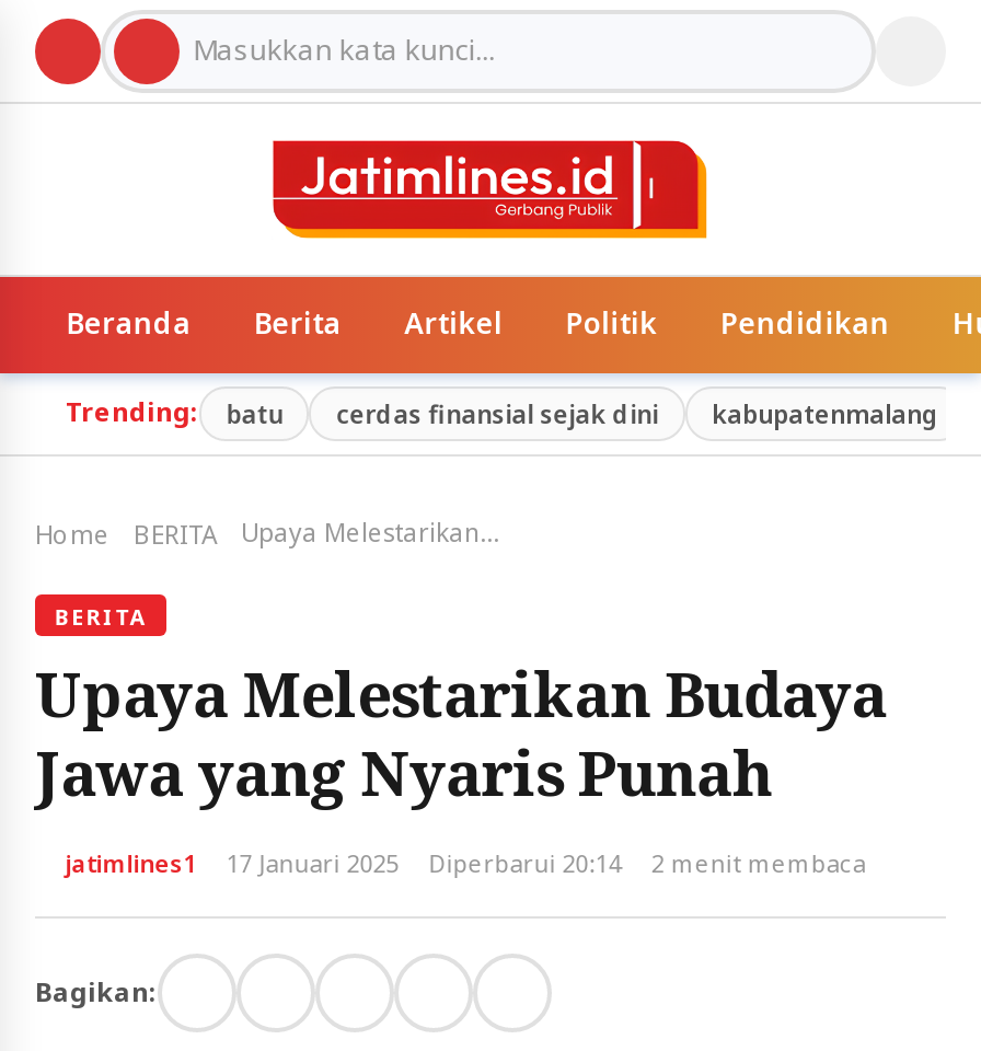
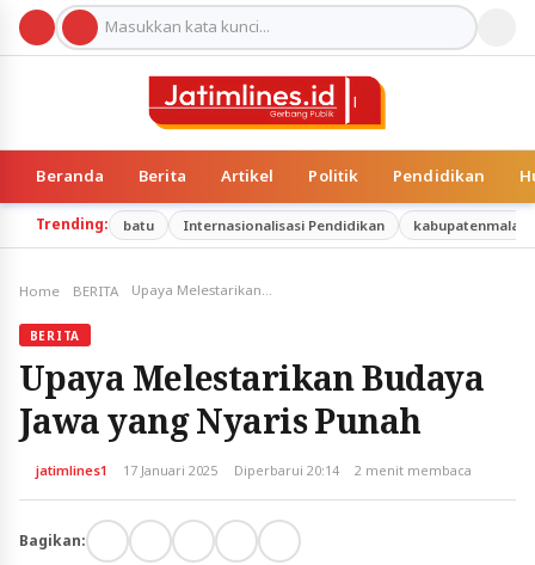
[336,397,658,430] cerdas finansial sejak dini -> [183,216,384,234] Internasionalisasi Pendidikan

